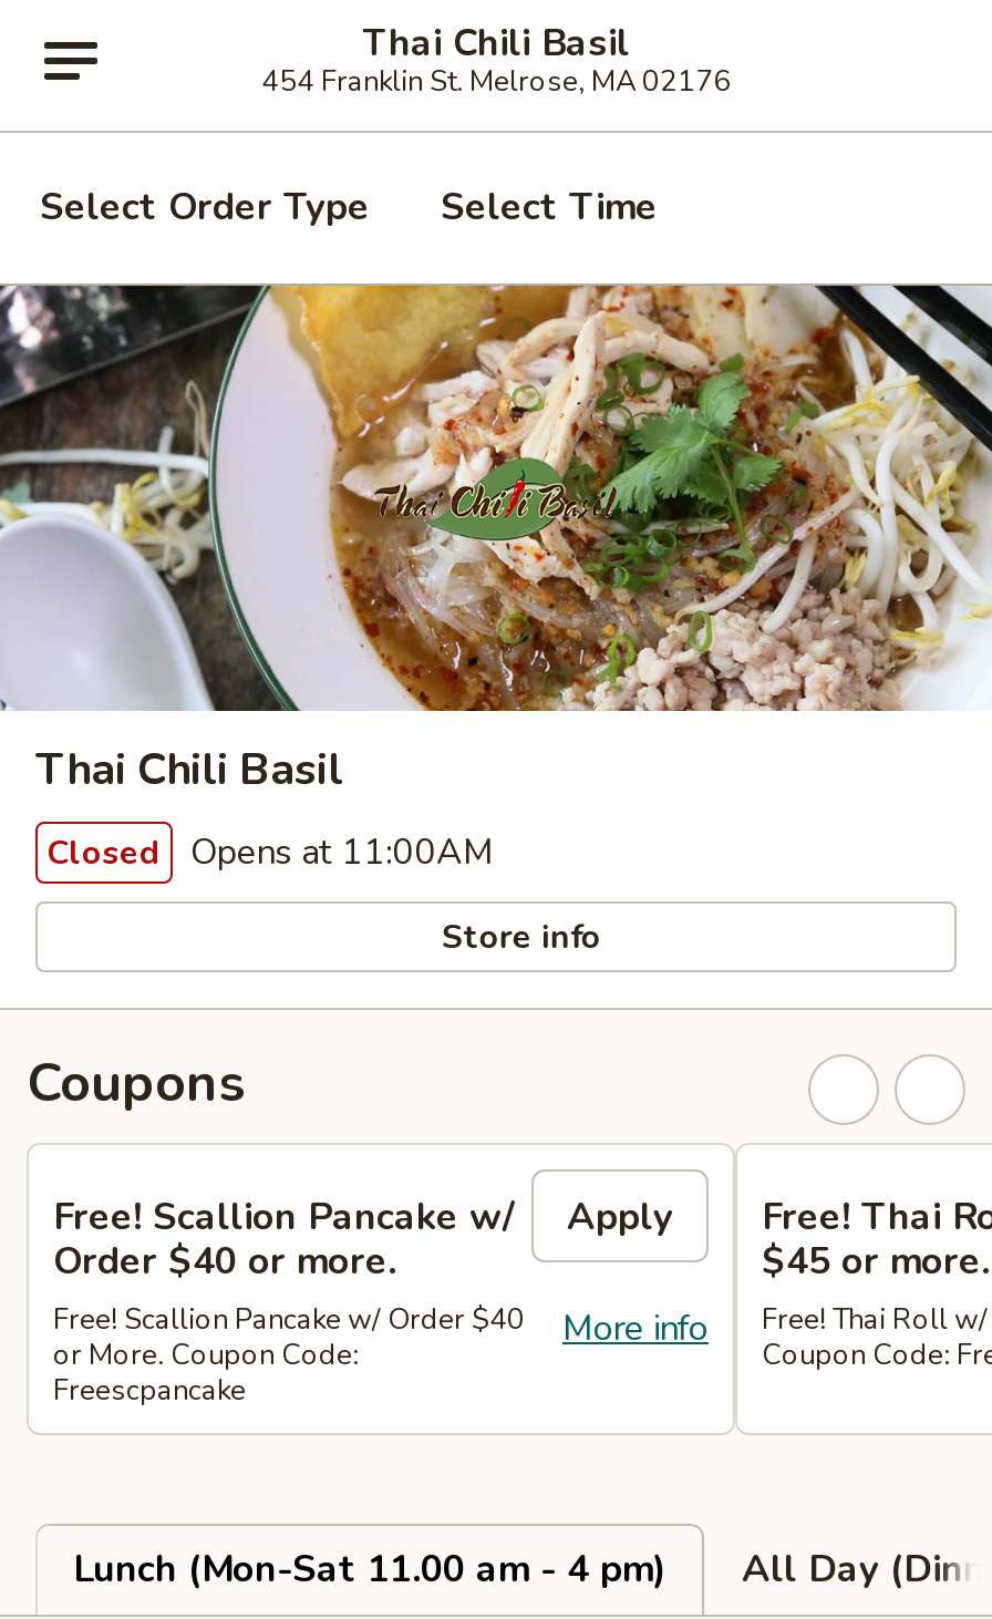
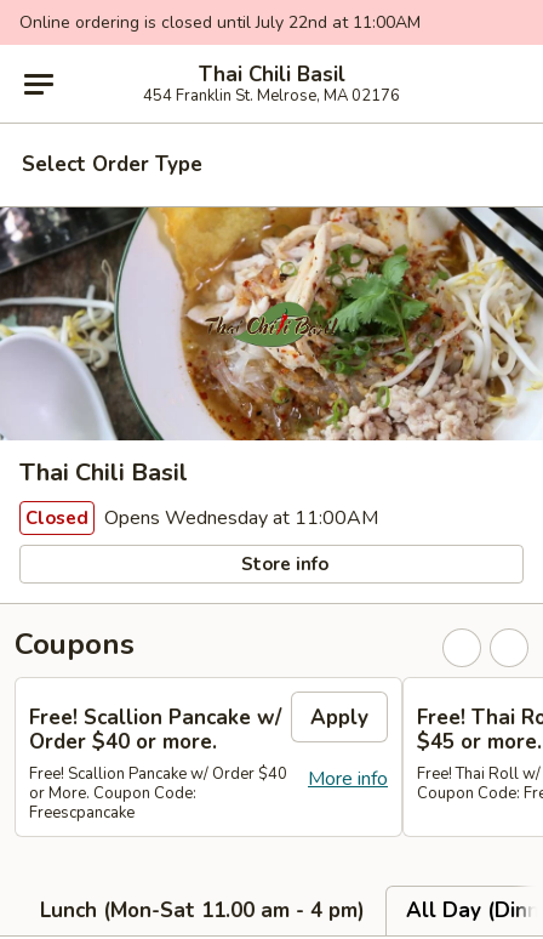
none -> [19,11,421,34] Online ordering is closed until July 22nd at 11:00AM
[441,182,658,233] Select Time -> none
[46,828,494,877] Closed Opens at 11:00AM -> [25,505,378,531] Closed Opens Wednesday at 11:00AM

